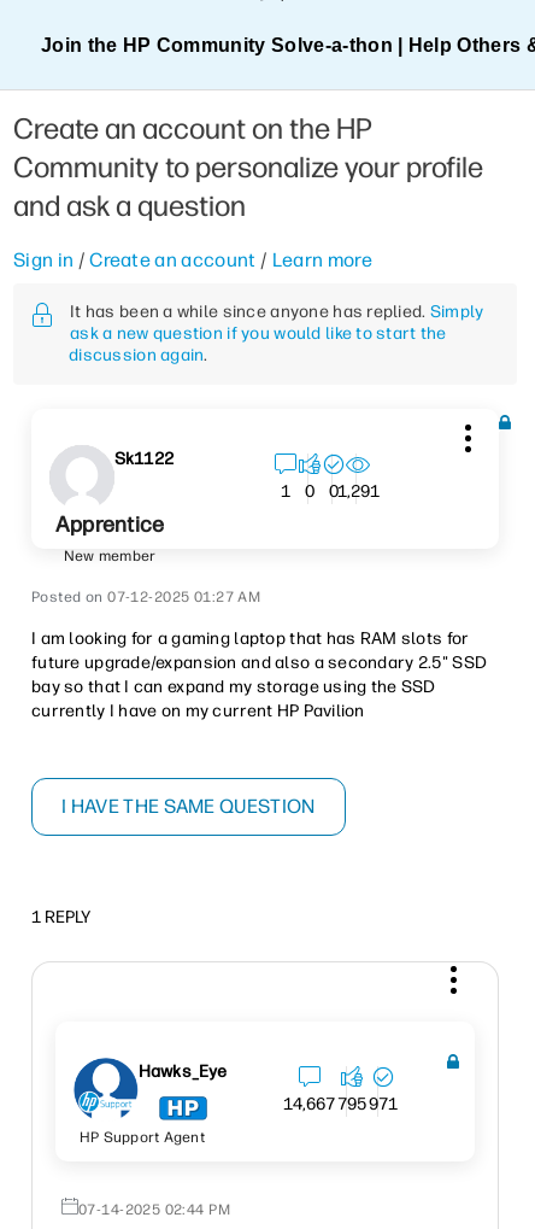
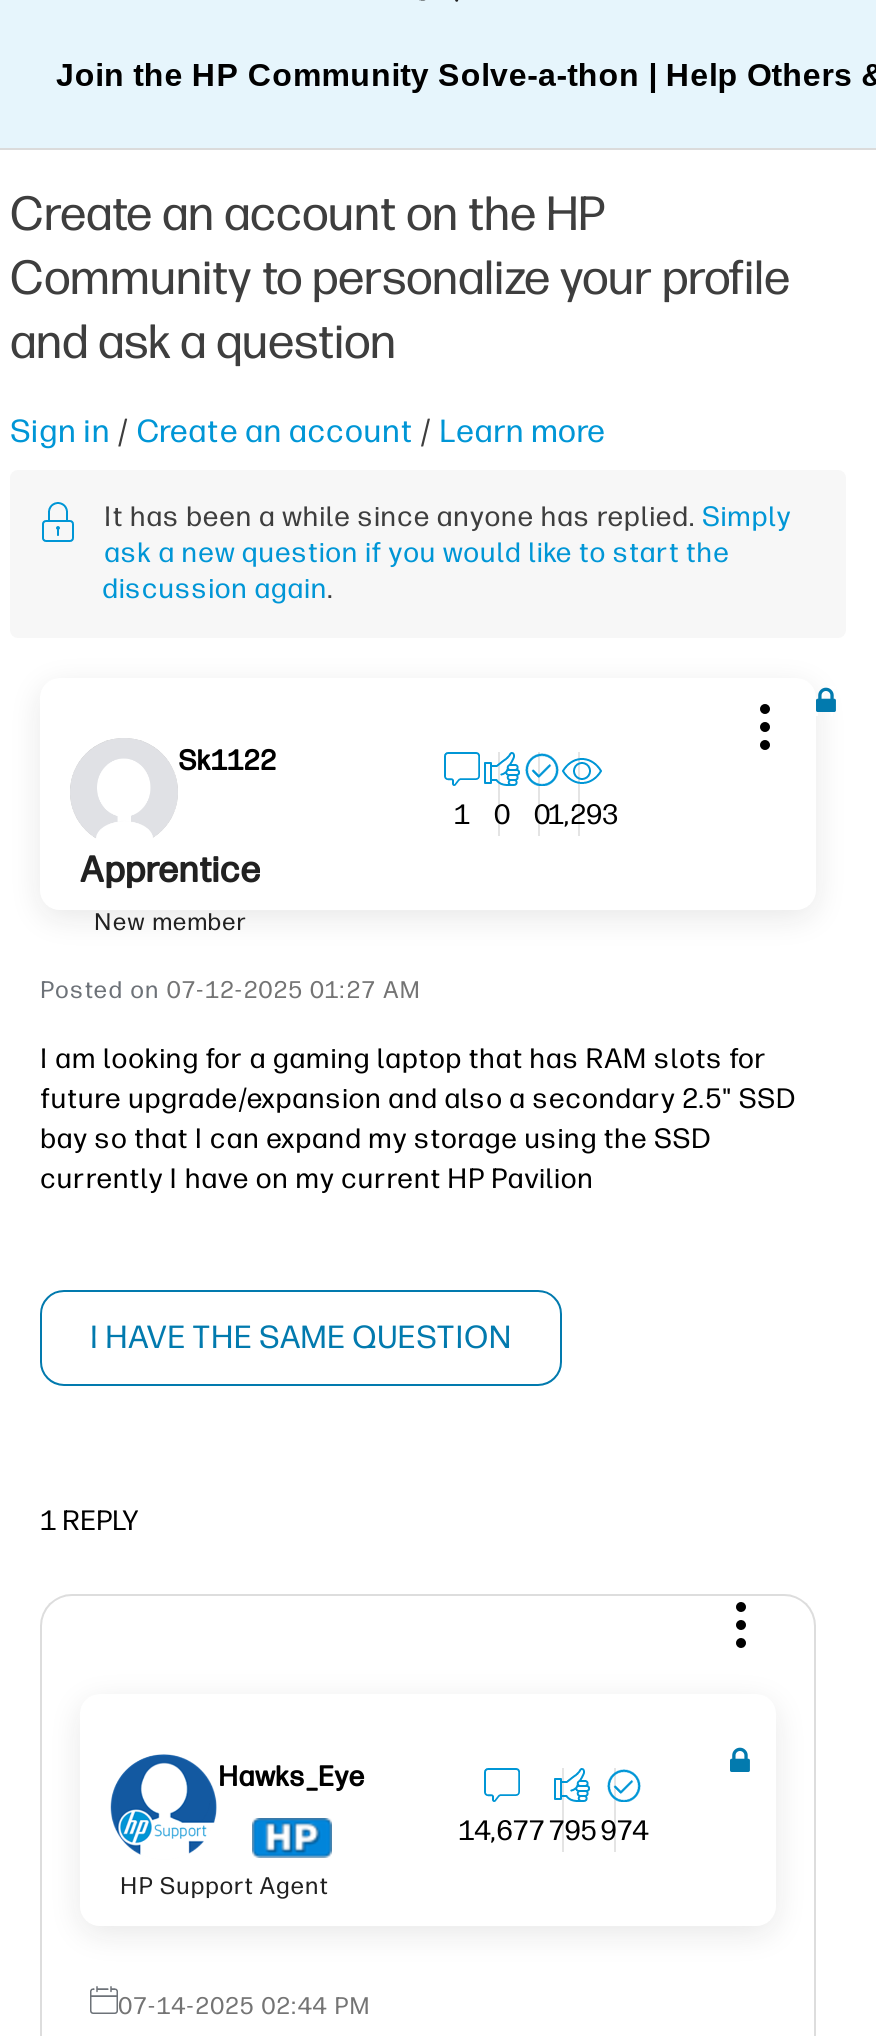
[281,481,379,502] 1 0 01,291 -> [454,797,618,832] 1 0 01,293
[283,1094,398,1114] 14,667 795 971 -> [458,1814,648,1848] 14,677 795 974

